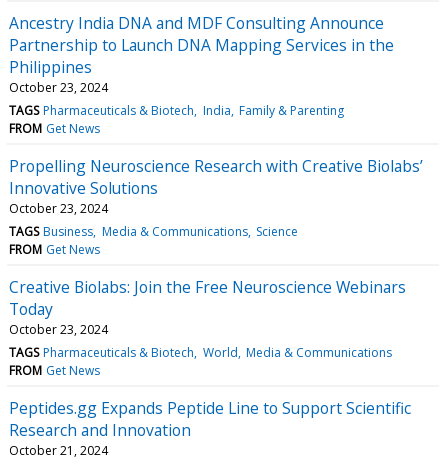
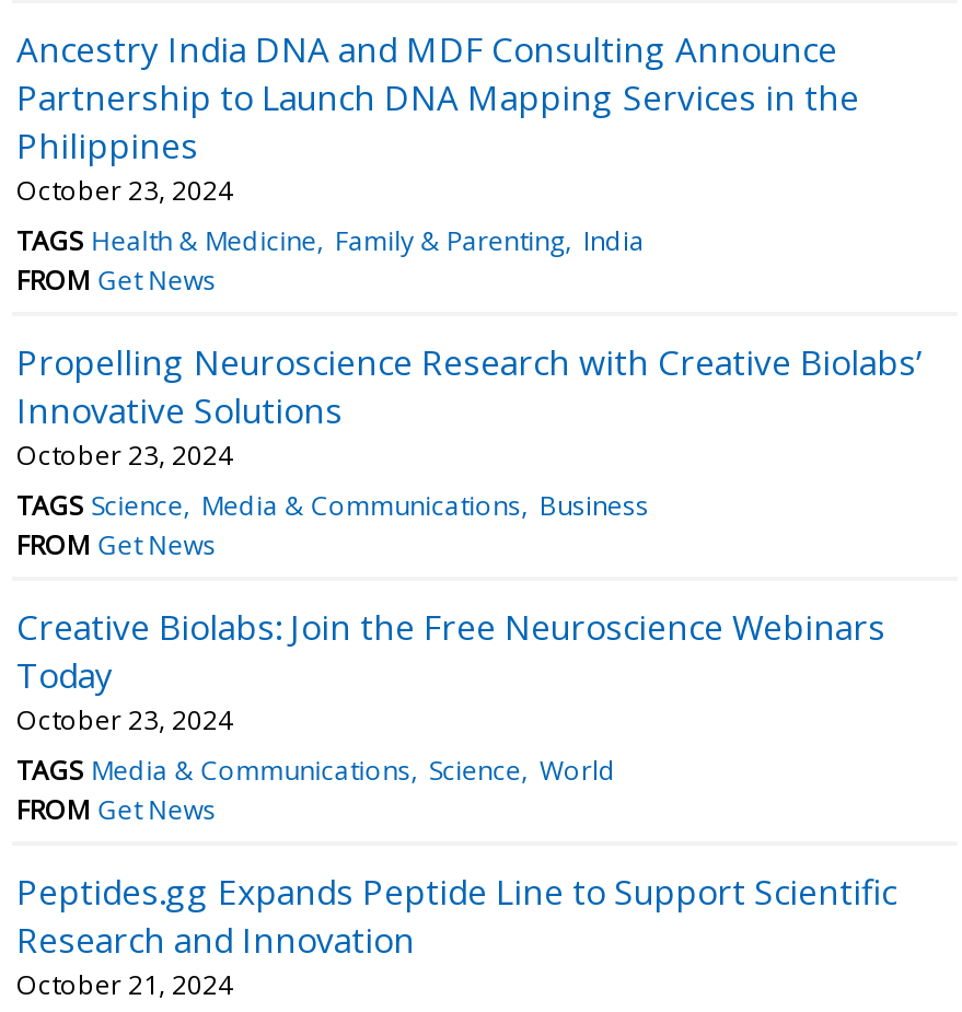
[9,102,344,119] TAGS Pharmaceuticals & Biotech India Family & Parenting -> [16,222,644,259] TAGS Health & Medicine Family & Parenting India
[9,223,298,240] TAGS Business Media & Communications Science -> [16,487,649,524] TAGS Science Media & Communications Business
[9,344,392,361] TAGS Pharmaceuticals & Biotech World Media & Communications -> [16,751,616,789] TAGS Media & Communications Science World

